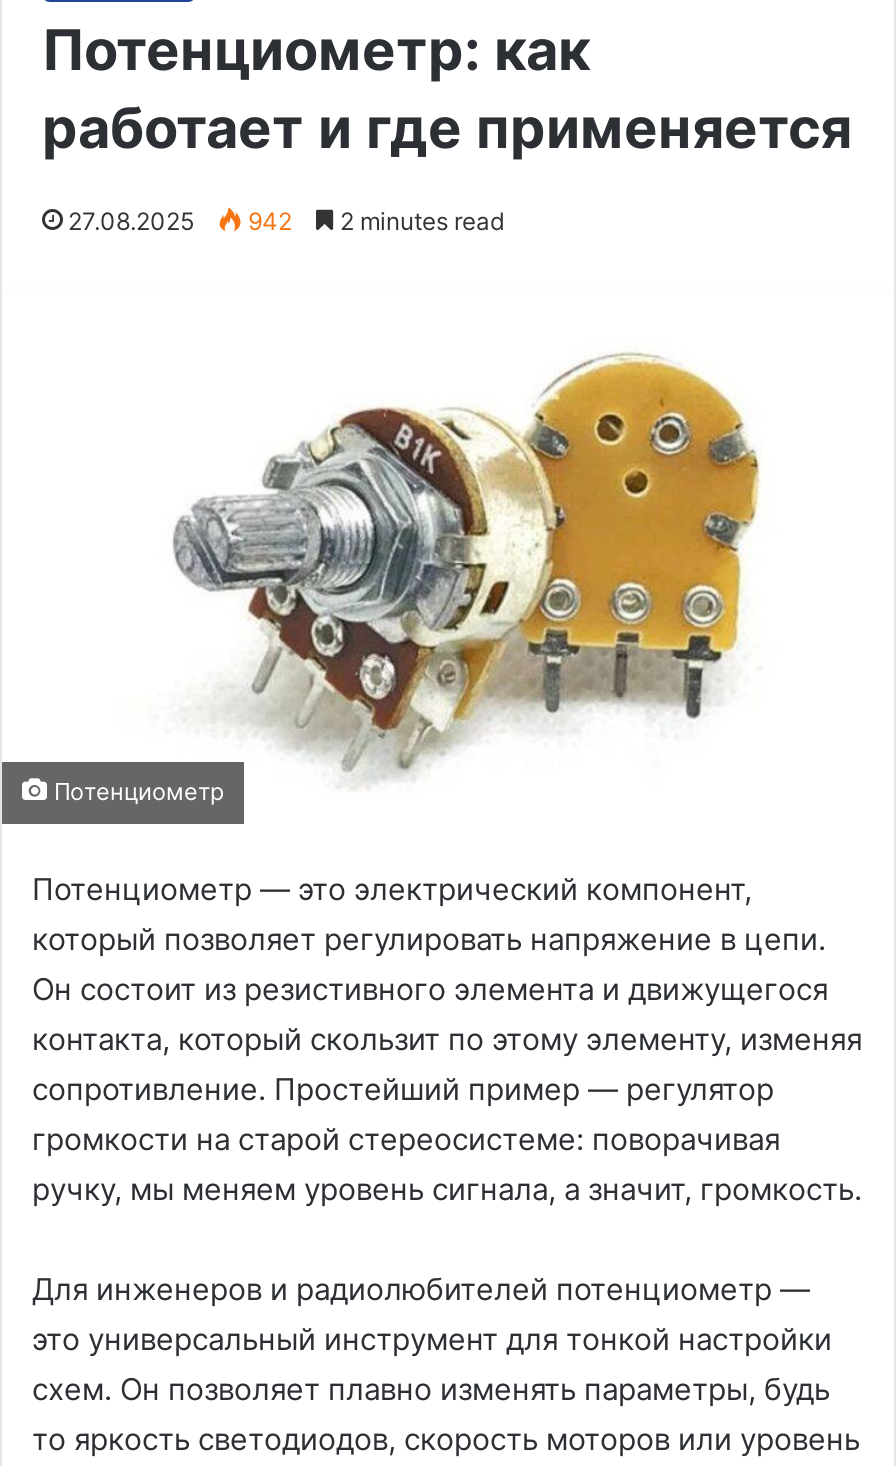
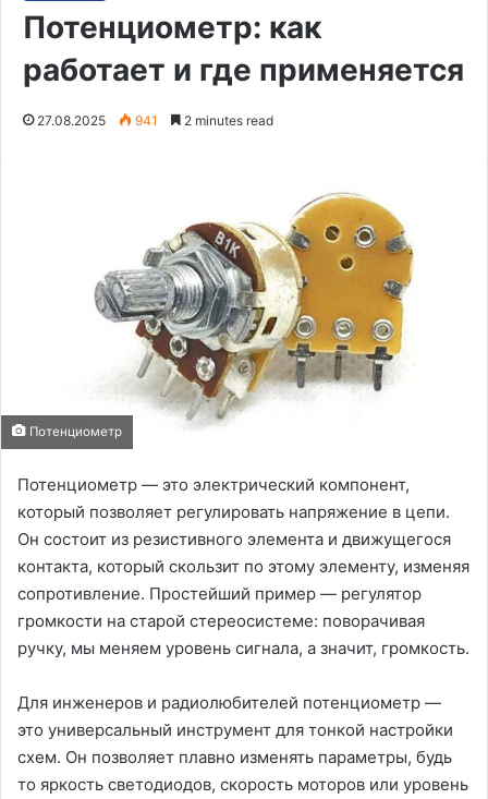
[68,206,504,236] 27.08.2025 942 2 minutes read -> [37,112,273,129] 27.08.2025 941 2 minutes read

